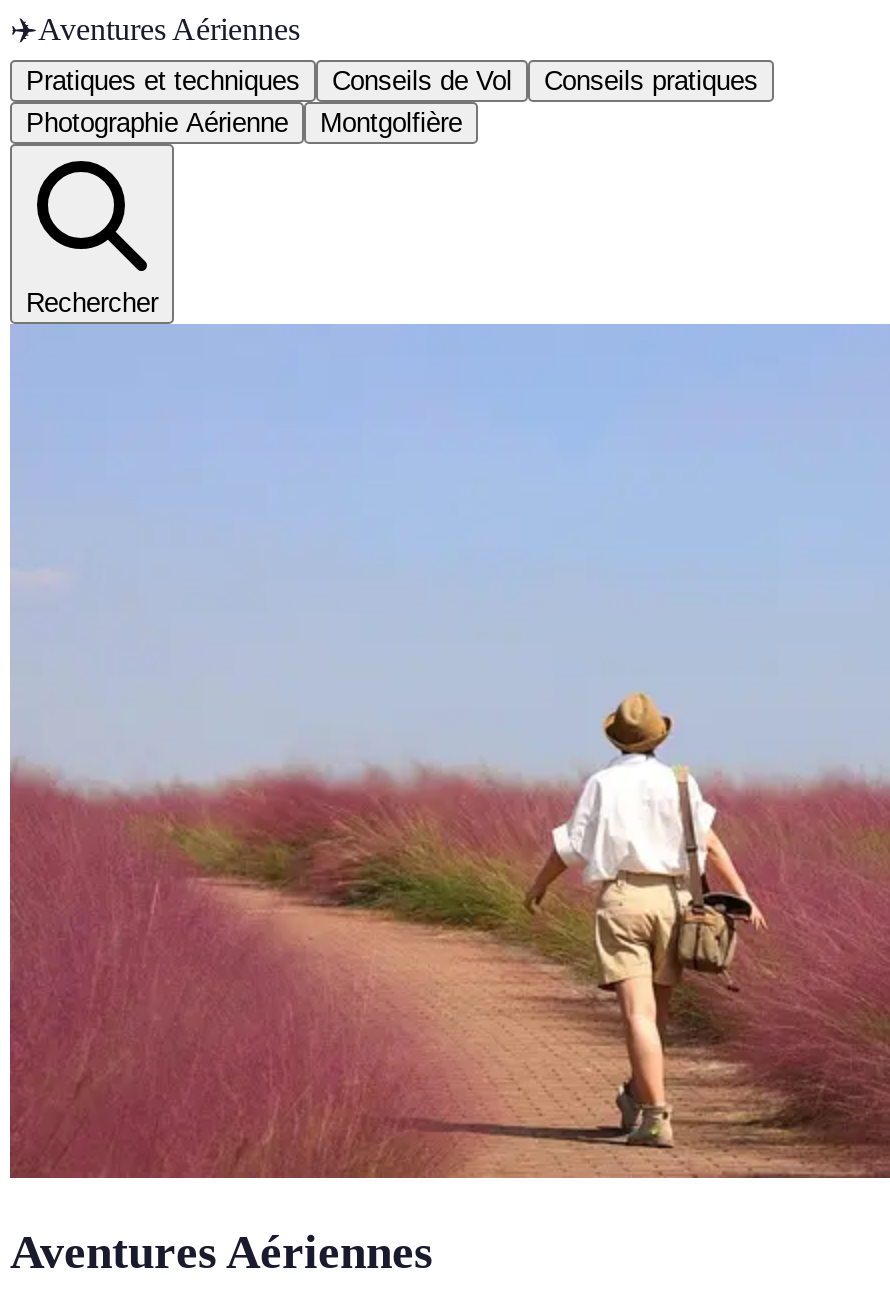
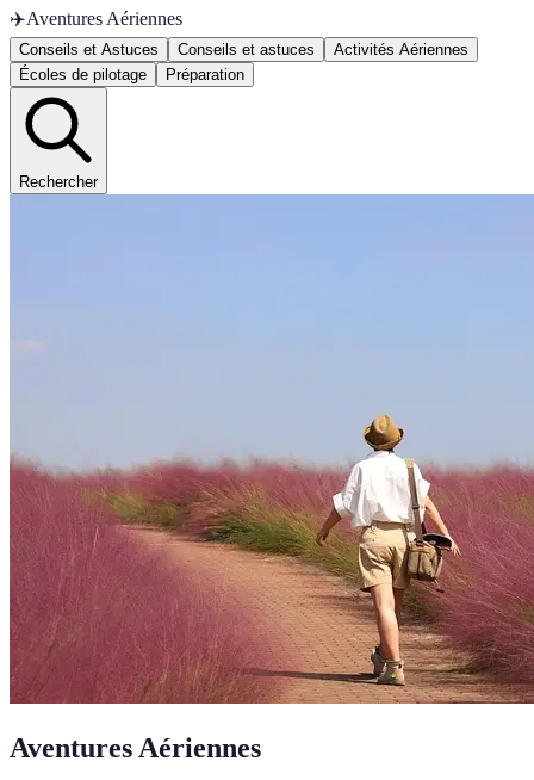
[26,66,758,138] Pratiques et techniques | Conseils de Vol | Conseils pratiques | Photographie Aérienne | Montgolfière -> [19,41,468,83] Conseils et Astuces | Conseils et astuces | Activités Aériennes | Écoles de pilotage | Préparation

